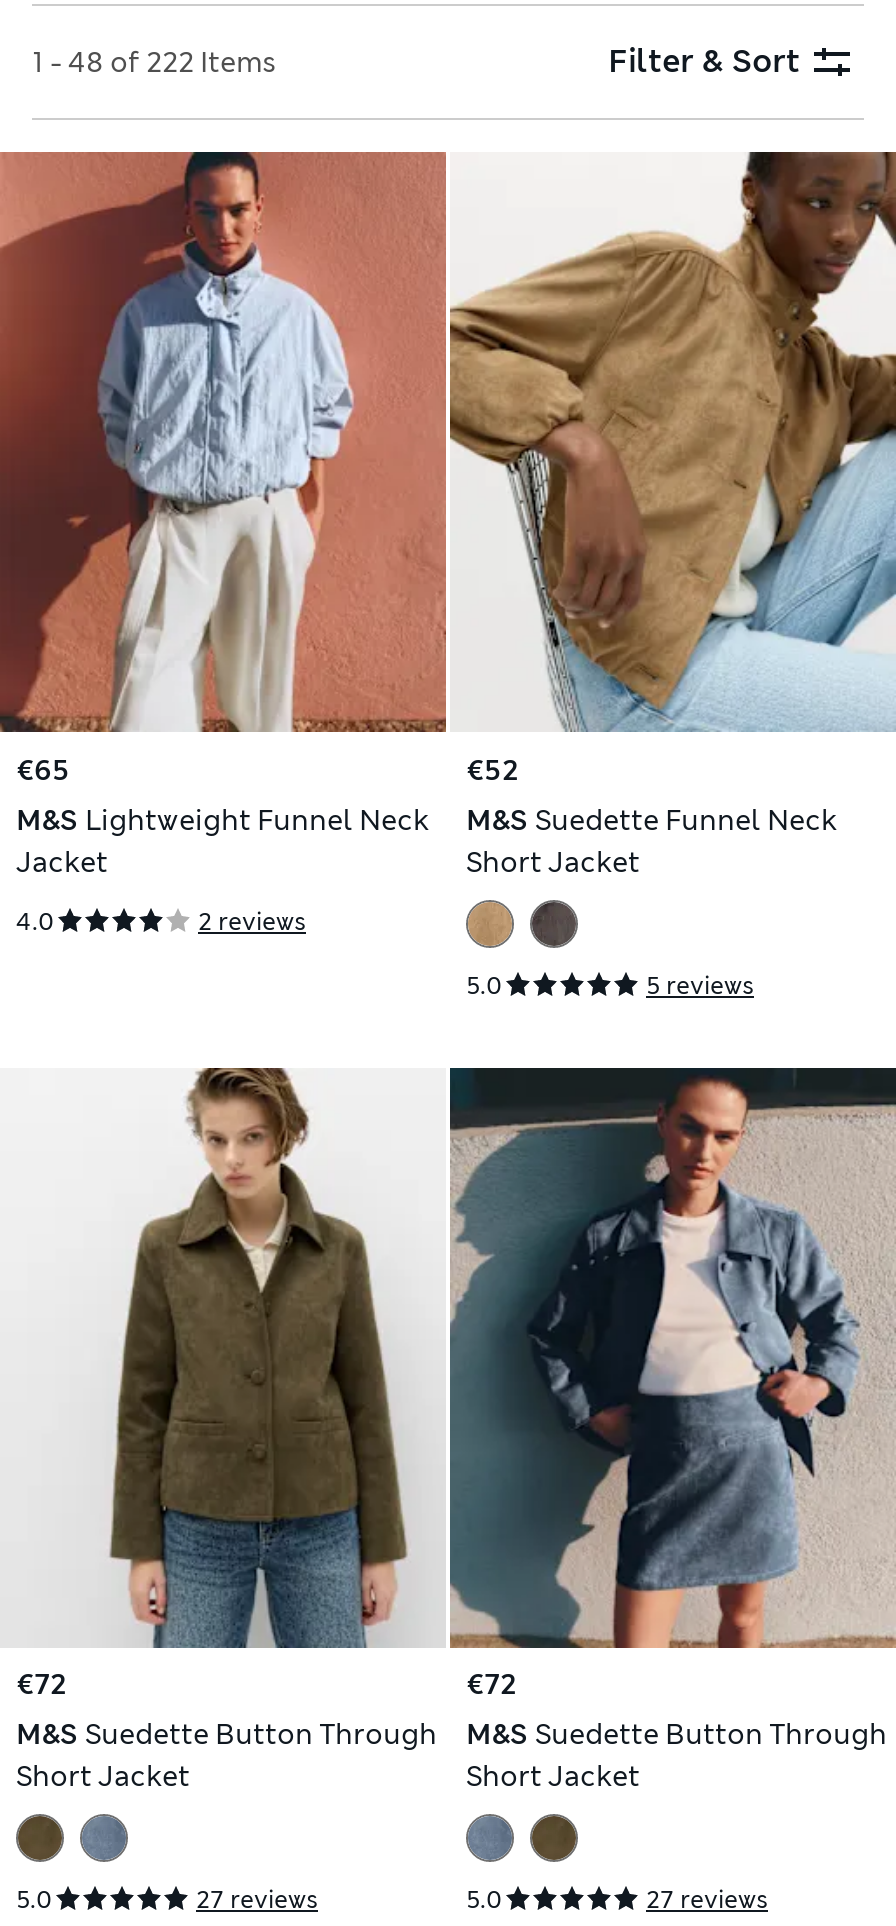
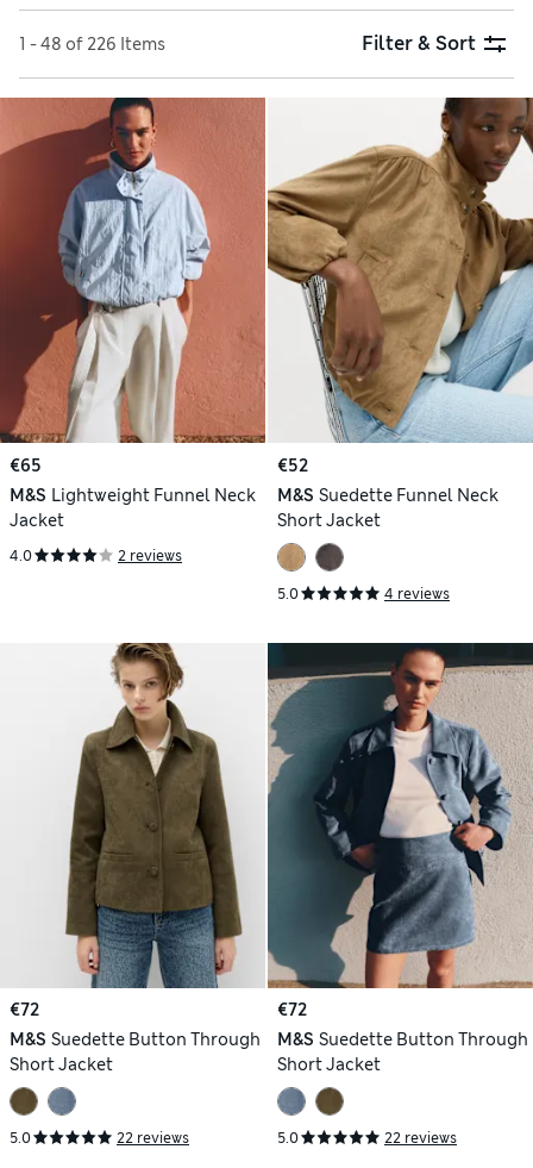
[32,43,276,79] 1 - 48 of 222 Items -> [19,33,165,54] 1 - 48 of 226 Items
[646,970,754,1002] 5 reviews -> [384,584,450,603] 4 reviews
[196,1883,318,1915] 27 reviews -> [117,1128,189,1147] 22 reviews
[646,1883,768,1915] 27 reviews -> [384,1128,457,1147] 22 reviews

